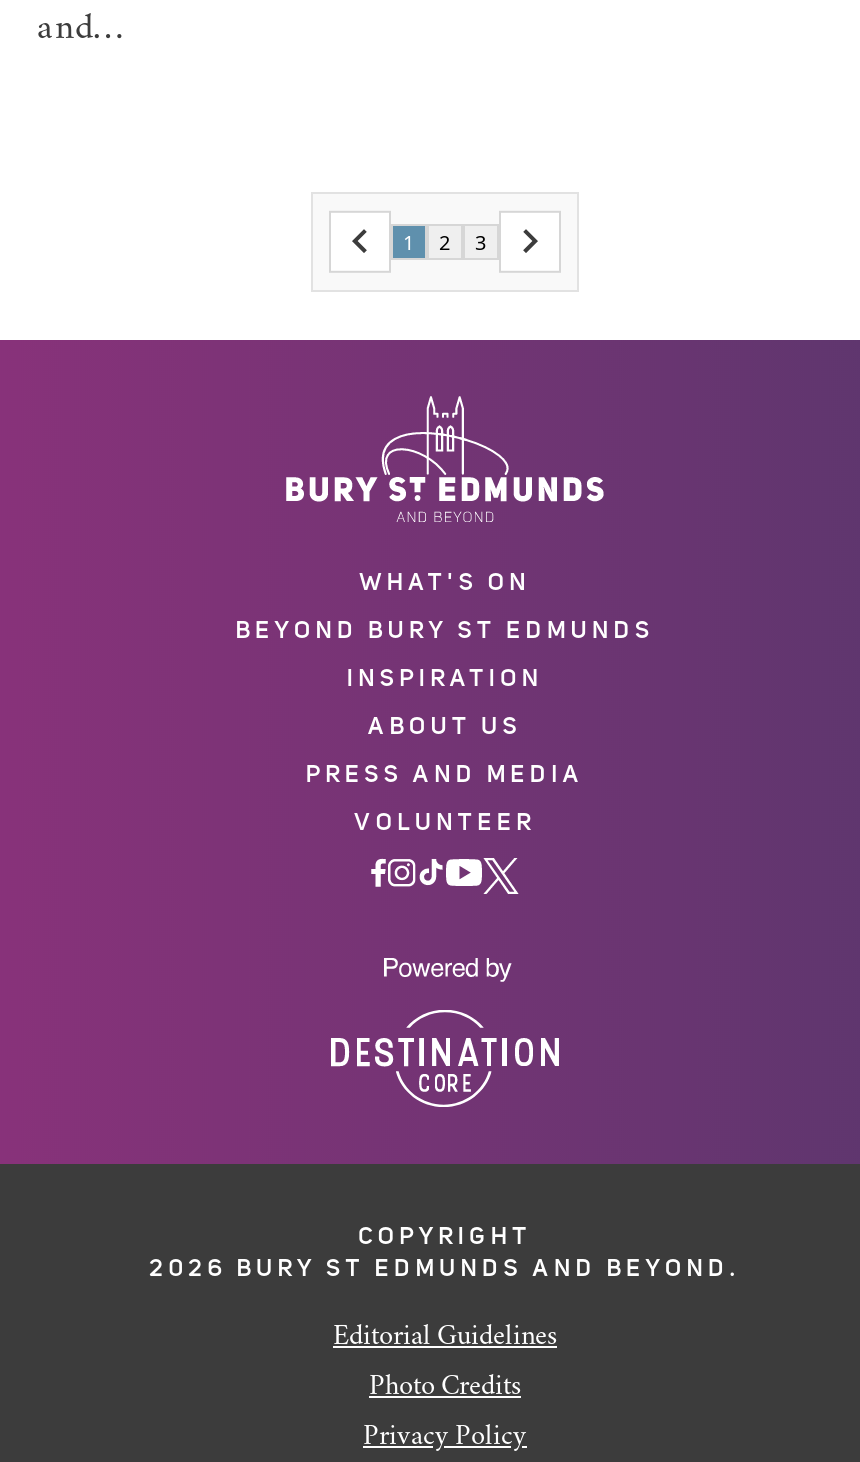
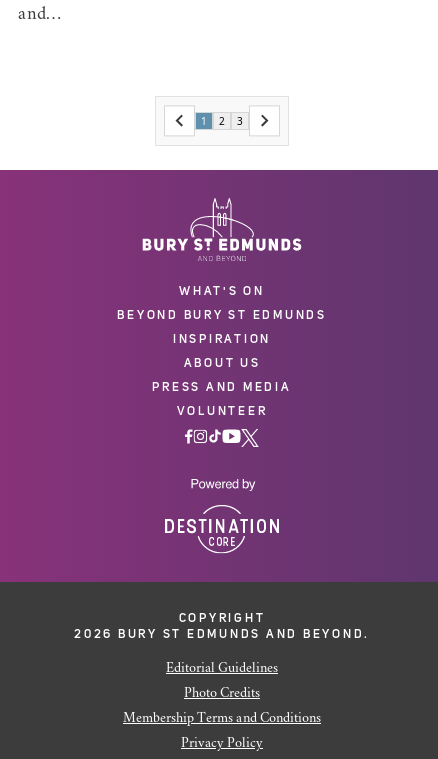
none -> [123,712,321,726] Membership Terms and Conditions

